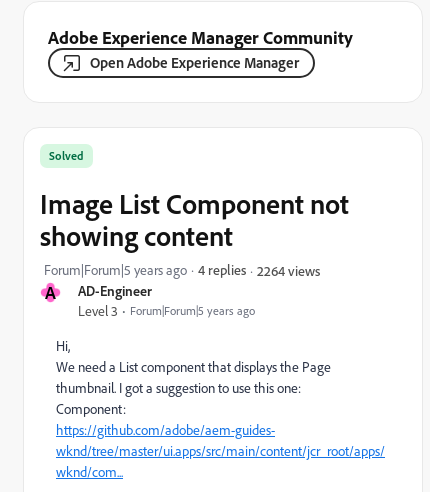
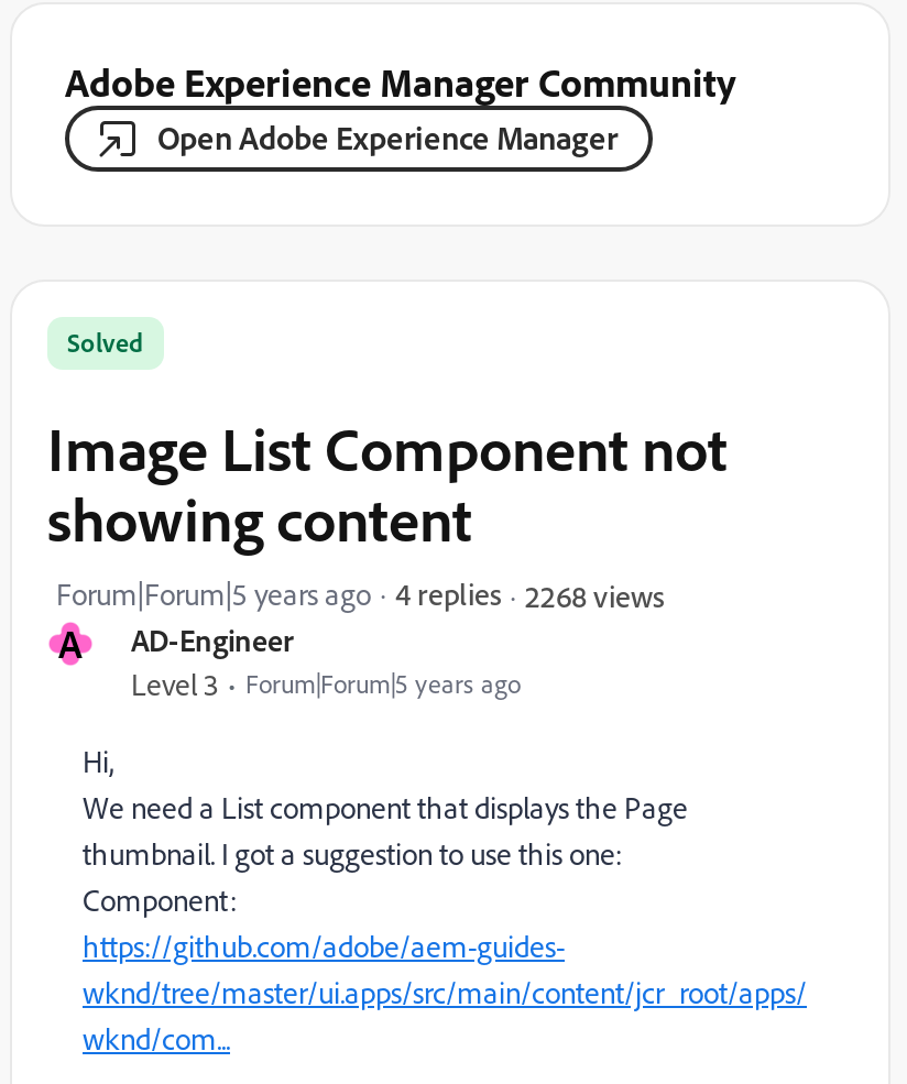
[257,261,320,278] 2264 views -> [525,576,664,613] 2268 views

